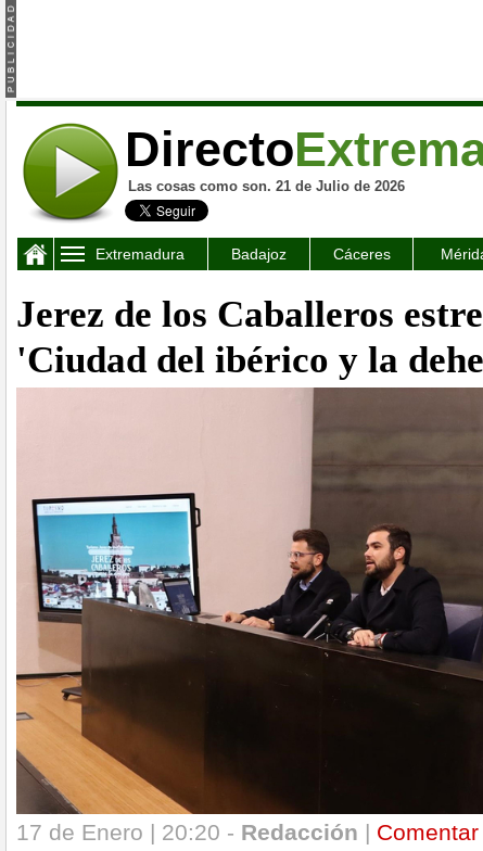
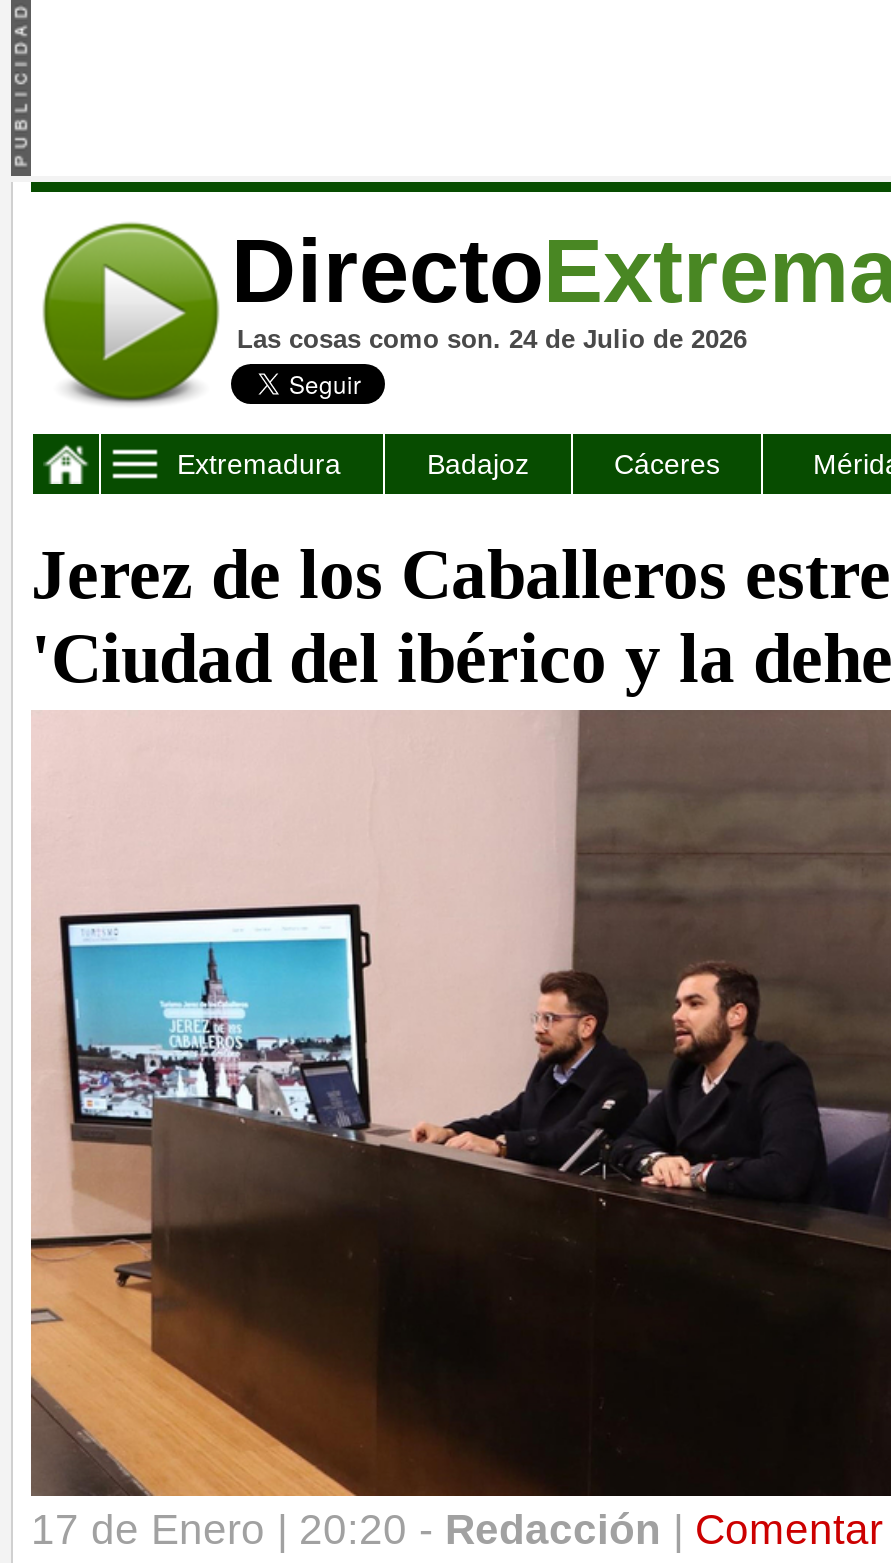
[128,178,405,194] Las cosas como son. 21 de Julio de 2026 -> [237,324,747,354] Las cosas como son. 24 de Julio de 2026

